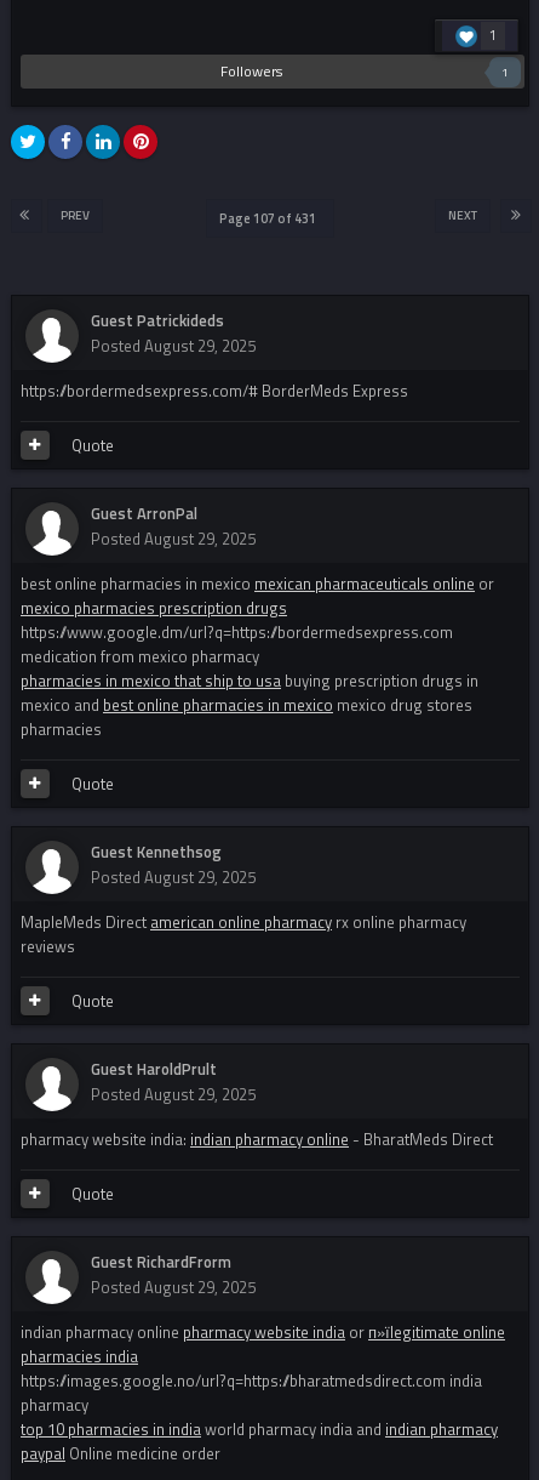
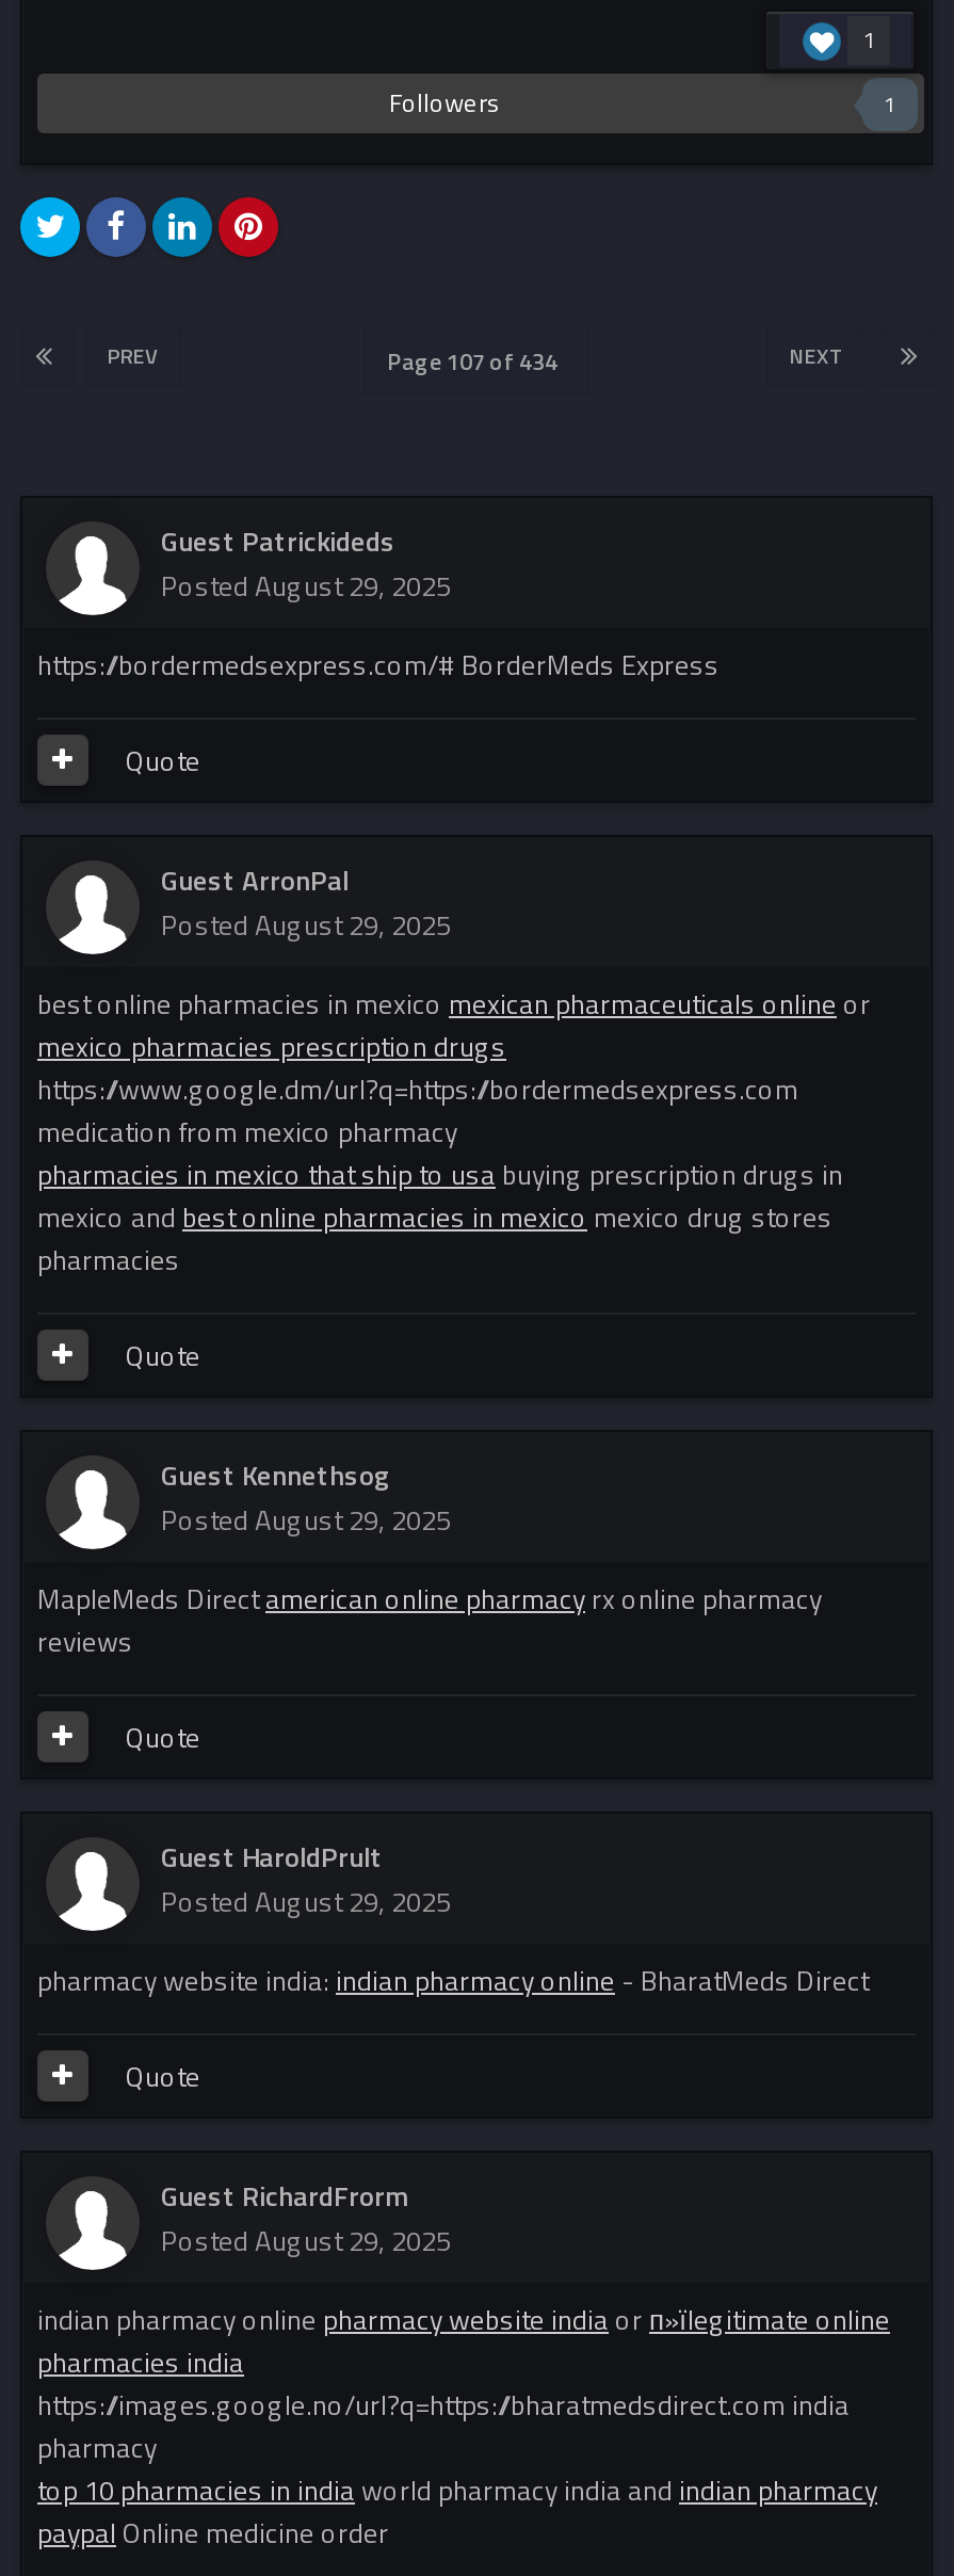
[219,209,321,228] Page 107 of 431 -> [387,344,566,379] Page 107 of 434

